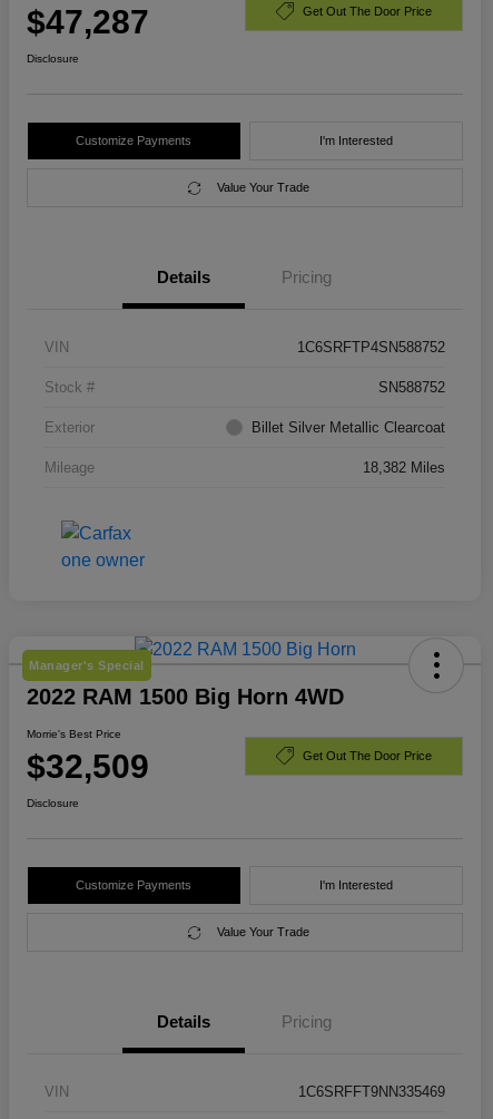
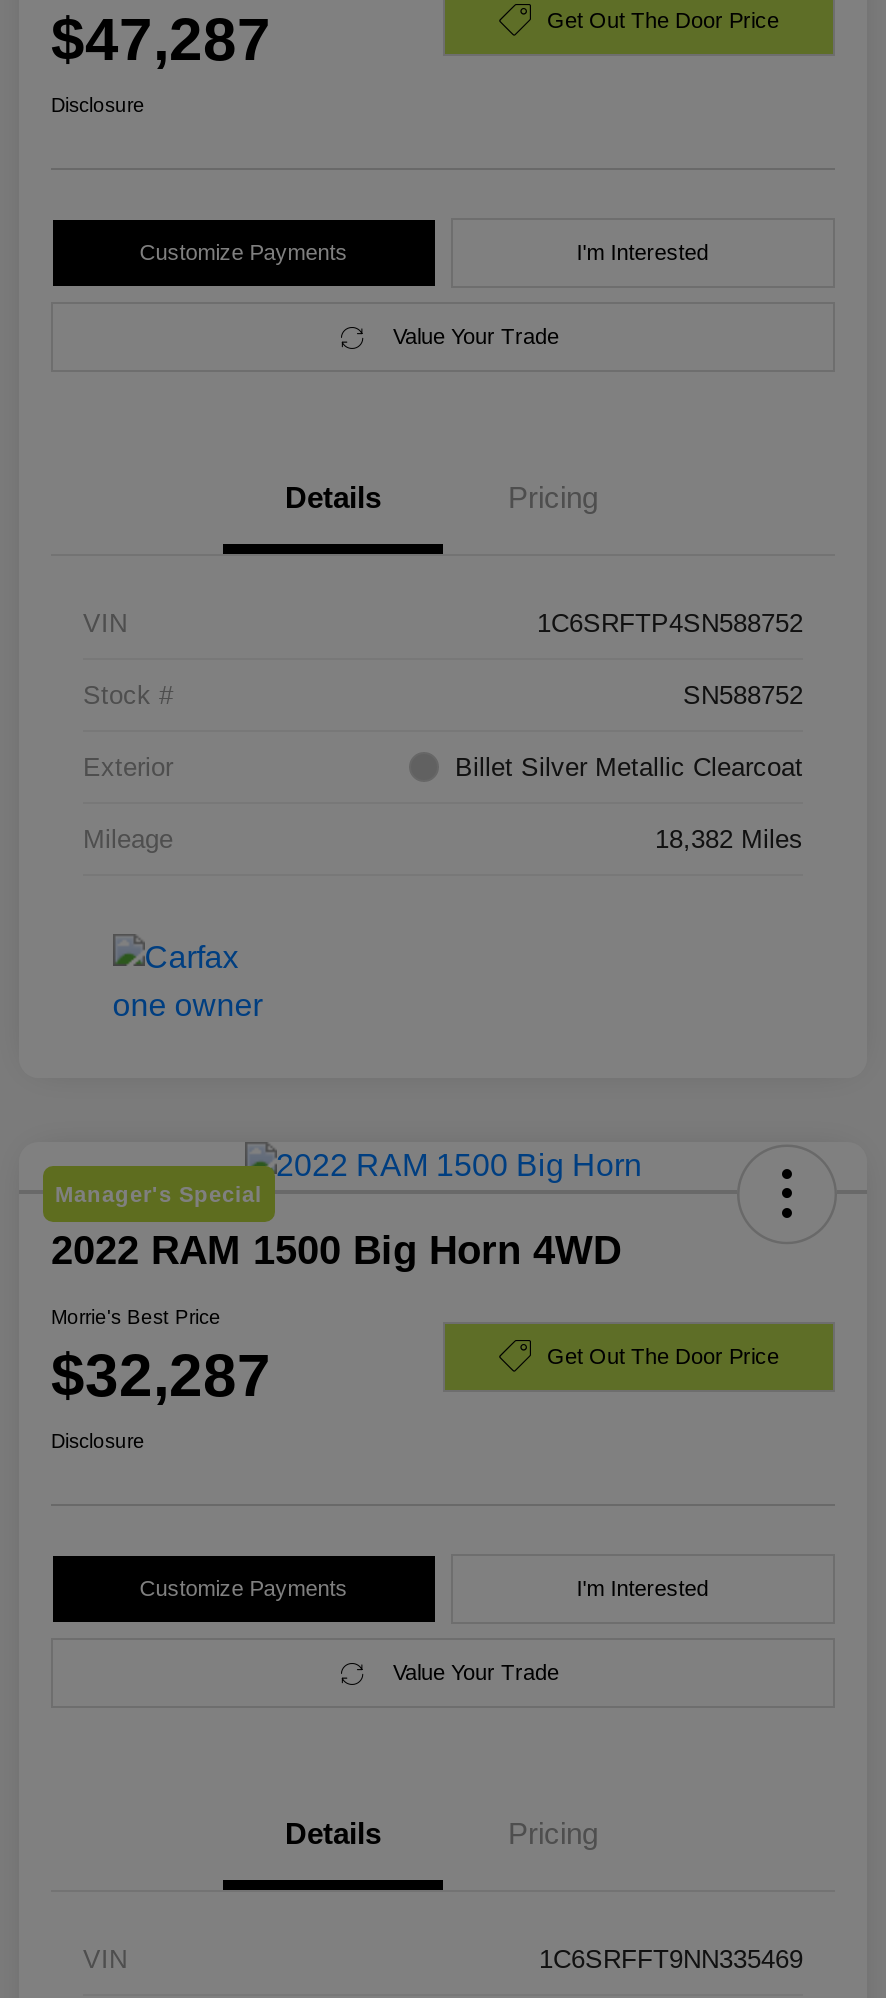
[27,748,149,785] $32,509 -> [51,1342,271,1408] $32,287

